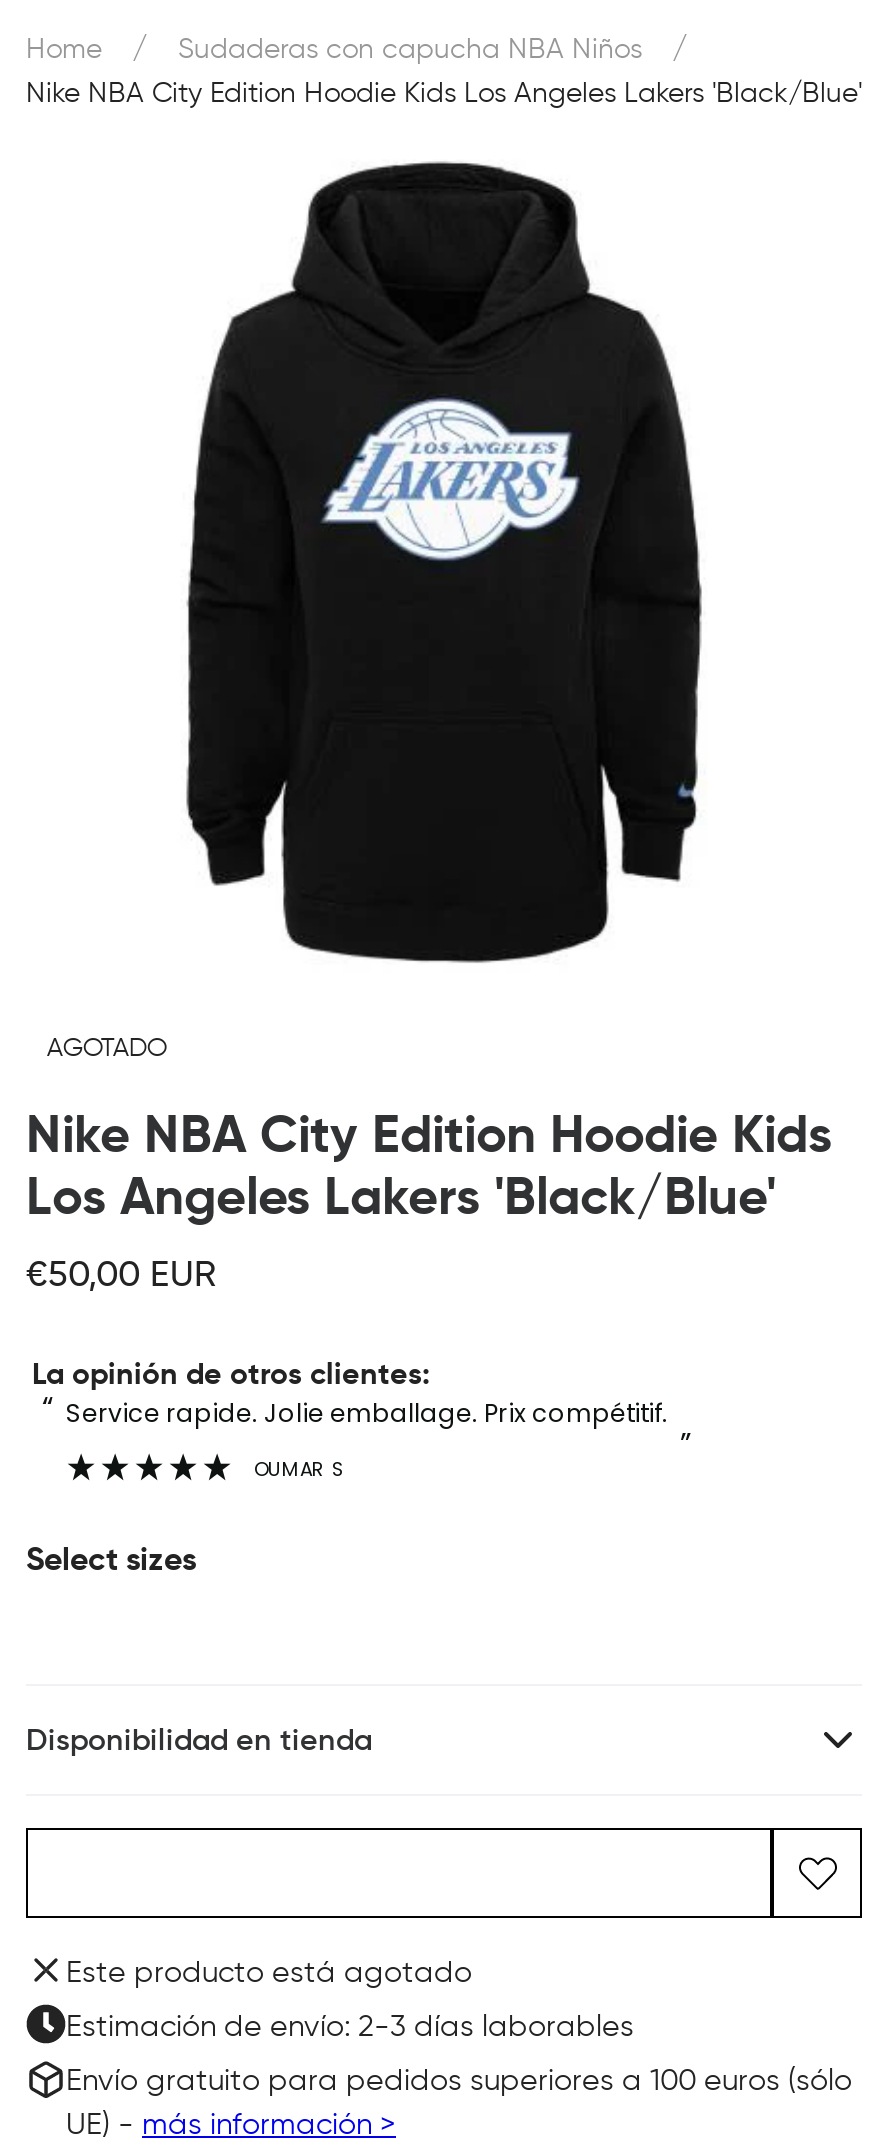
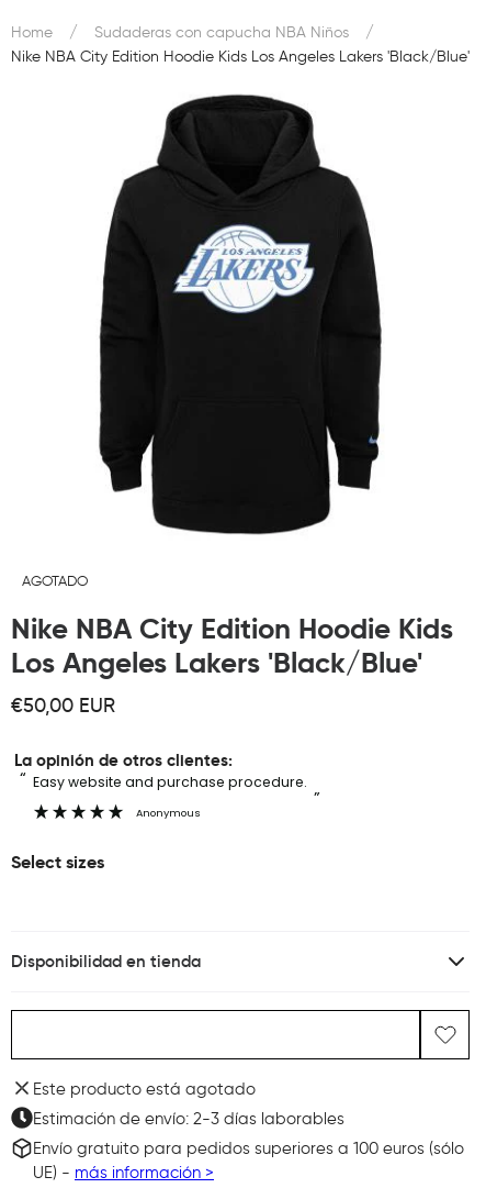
[82,1396,668,1430] Service rapide. Jolie emballage. Prix compétitif. -> [39,773,307,791] Easy website and purchase procedure.
[254,1456,344,1482] OUMAR S -> [136,806,201,820] Anonymous

